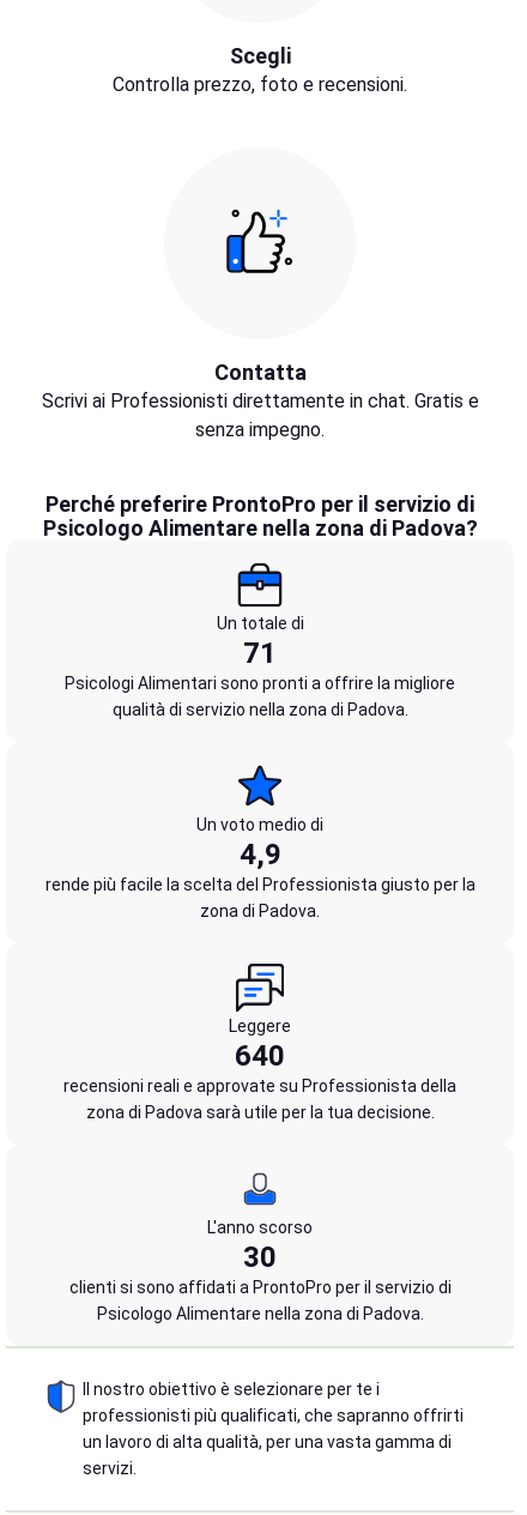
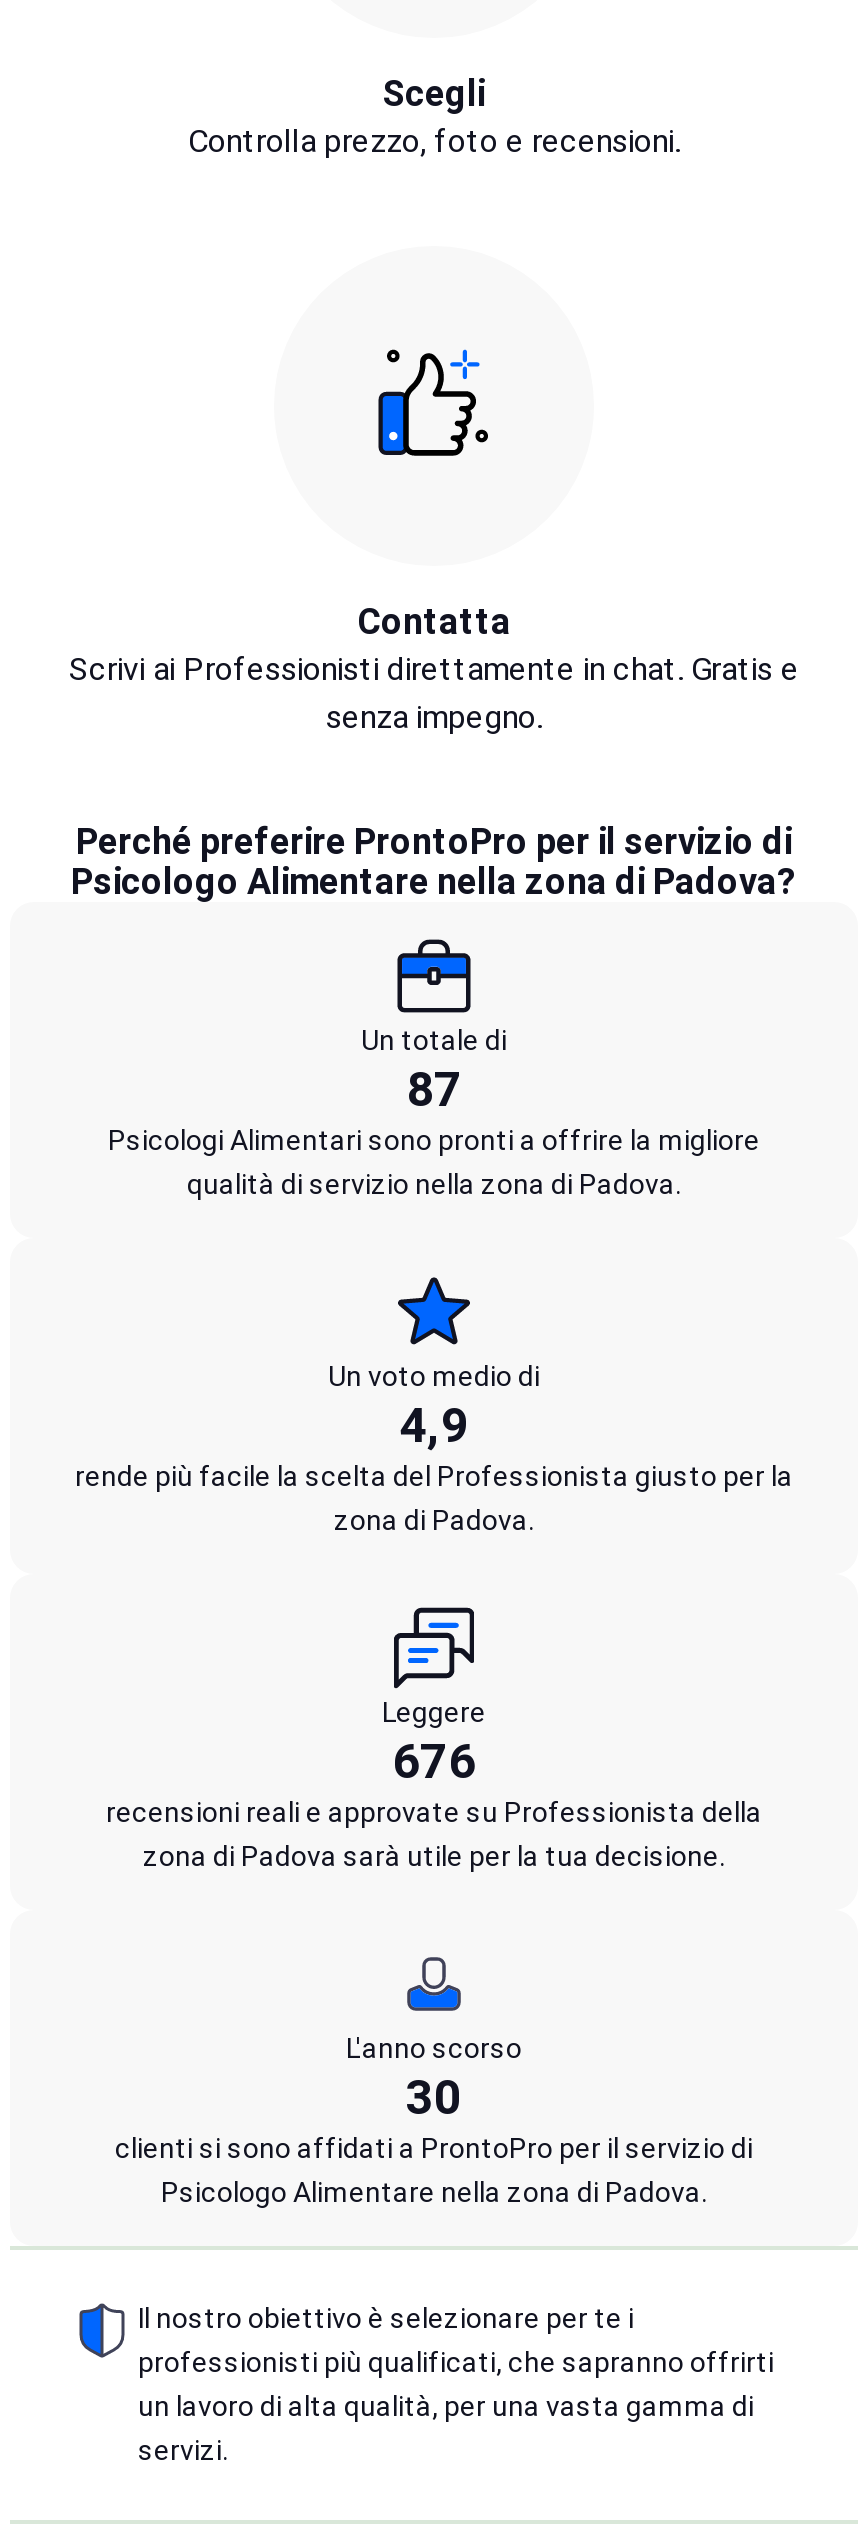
[243,636,277,670] 71 -> [406,1062,462,1118] 87
[235,1039,285,1072] 640 -> [392,1734,476,1790] 676

